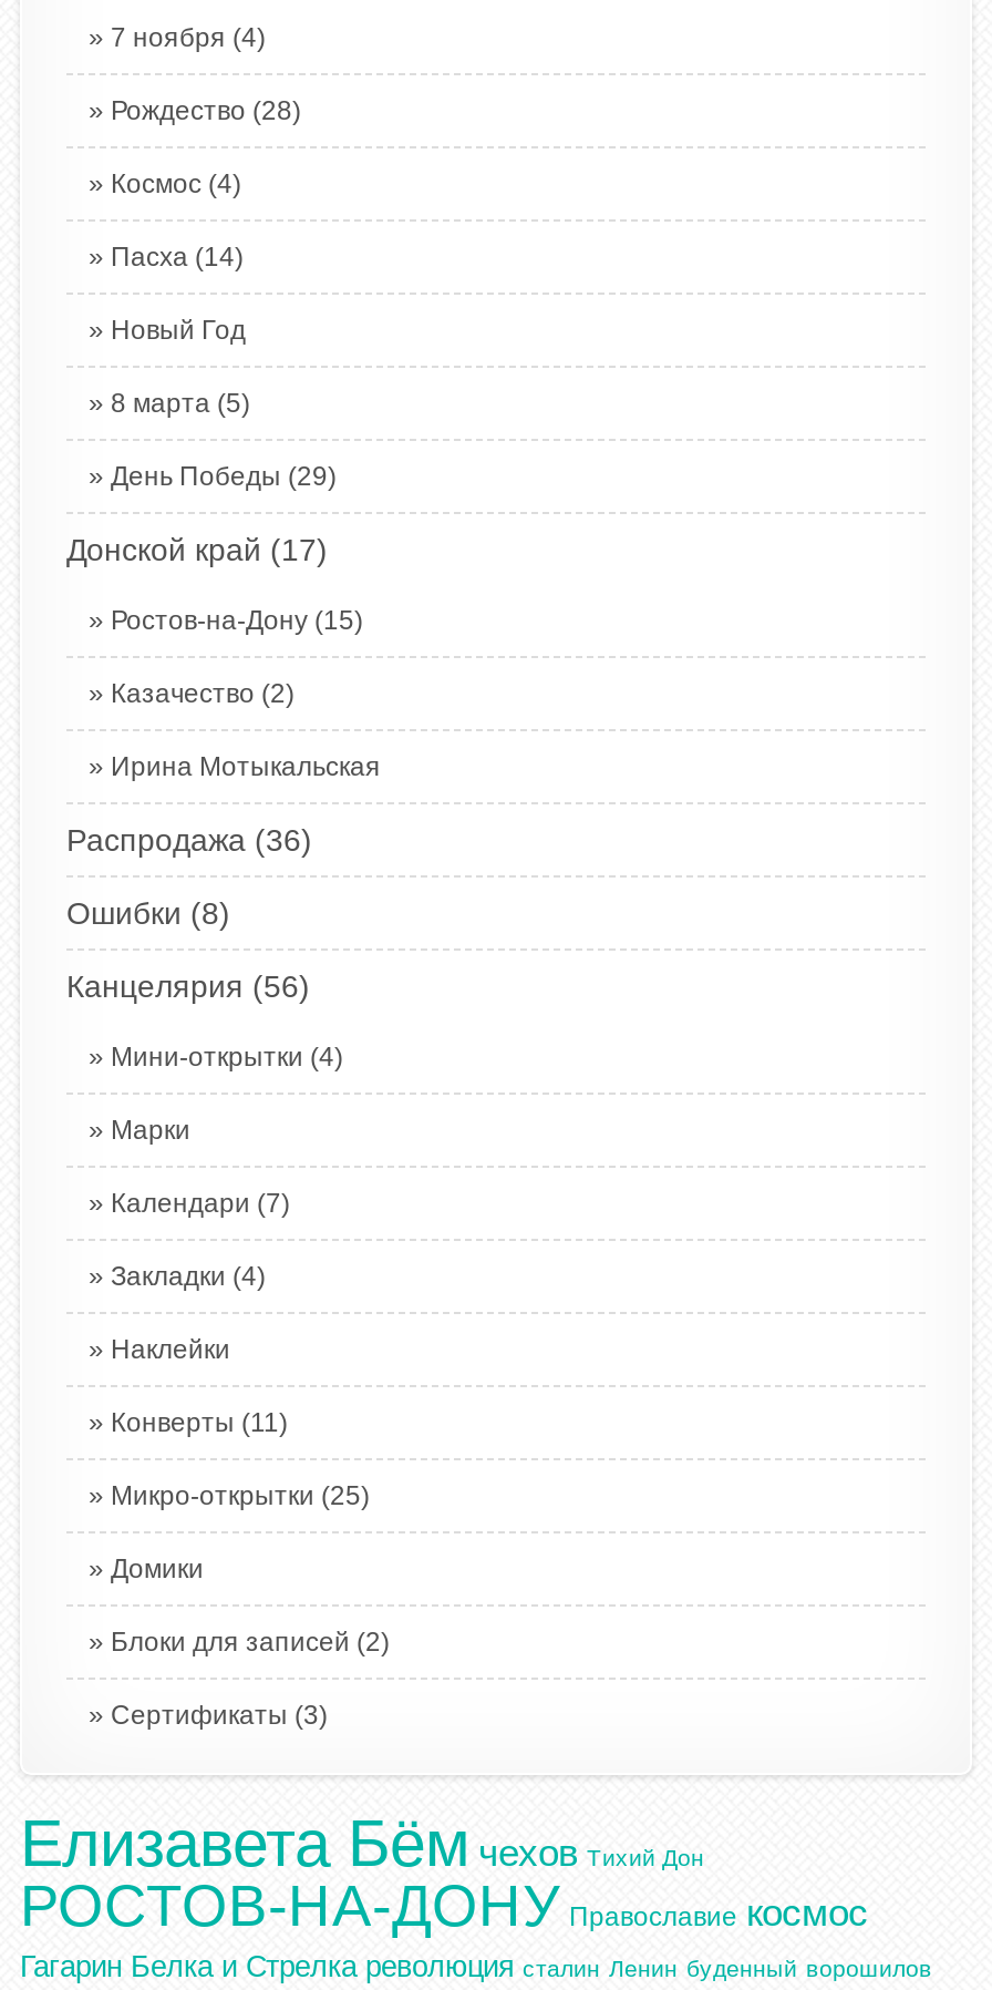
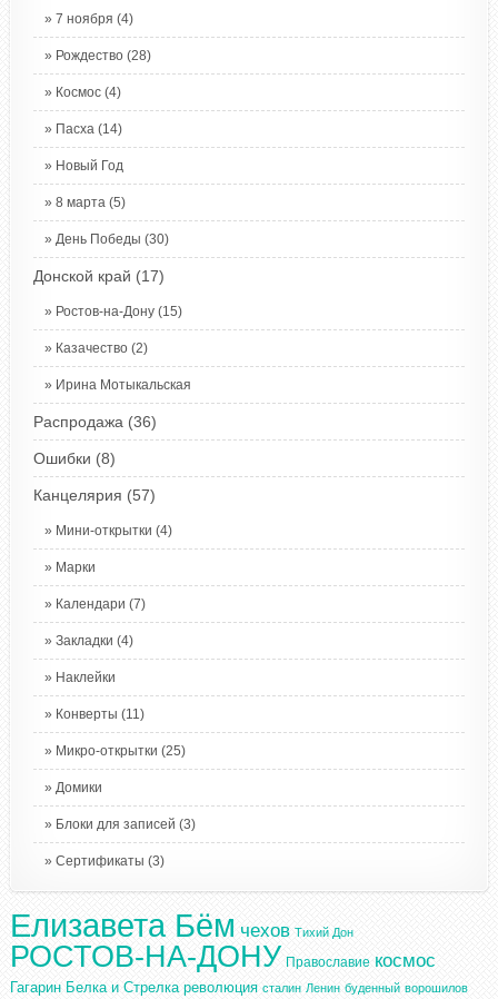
[111,461,337,492] День Победы (29) -> [56,231,169,247] День Победы (30)
[66,968,310,1004] Канцелярия (56) -> [33,486,156,504] Канцелярия (57)
[111,1627,390,1658] Блоки для записей (2) -> [56,817,196,832] Блоки для записей (3)

